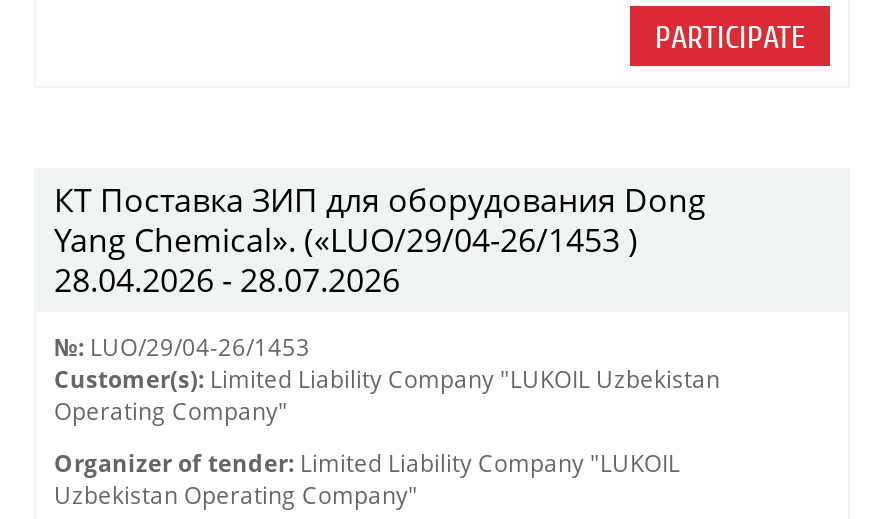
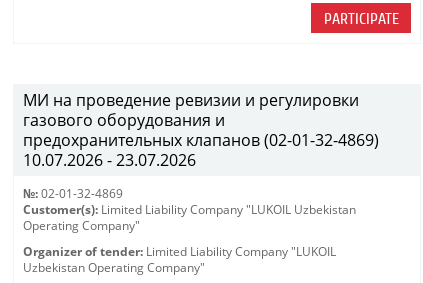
[54,178,706,302] КТ Поставка ЗИП для оборудования Dong | Yang Chemical». («LUO/29/04-26/1453 ) | 28.04.2026 - 28.07.2026 -> [23,89,379,171] МИ на проведение ревизии и регулировки | газового оборудования и | предохранительных клапанов (02-01-32-4869) | 10.07.2026 - 23.07.2026
[54,332,310,362] №: LUO/29/04-26/1453 -> [23,186,123,201] №: 02-01-32-4869

